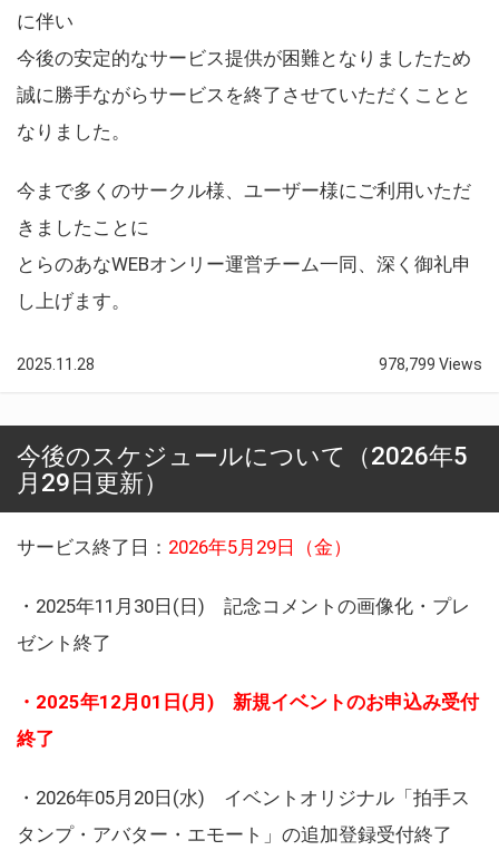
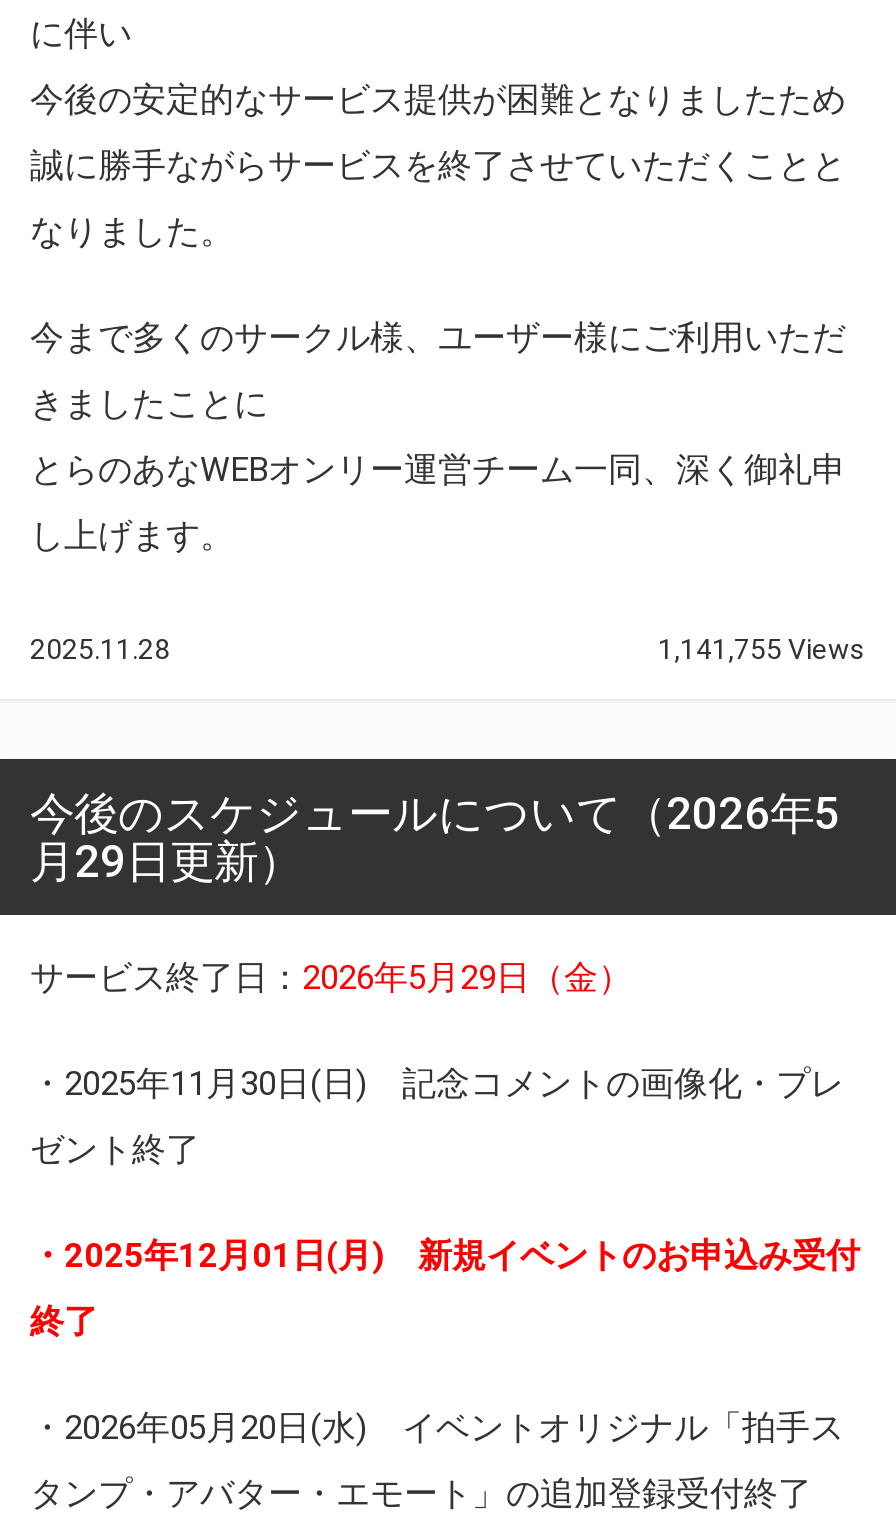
[379,355,482,373] 978,799 Views -> [658,633,866,665] 1,141,755 Views

